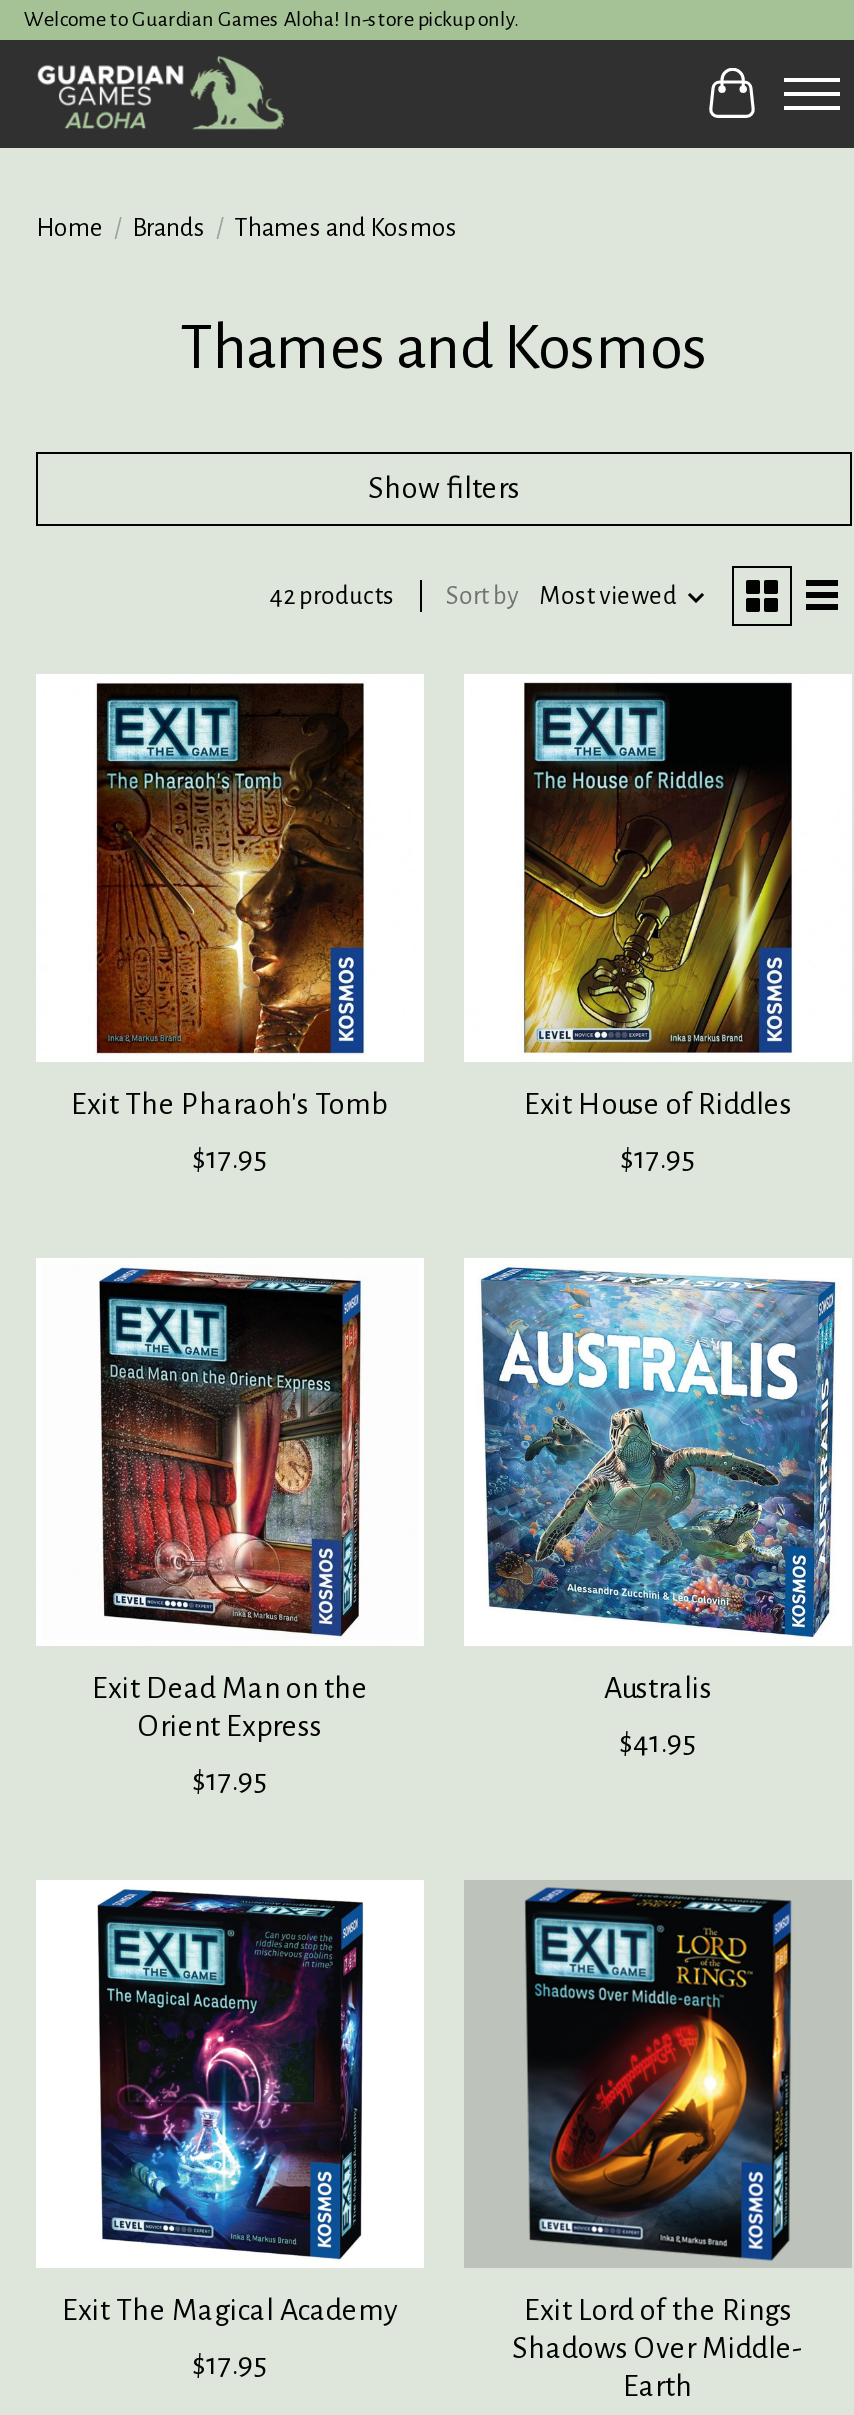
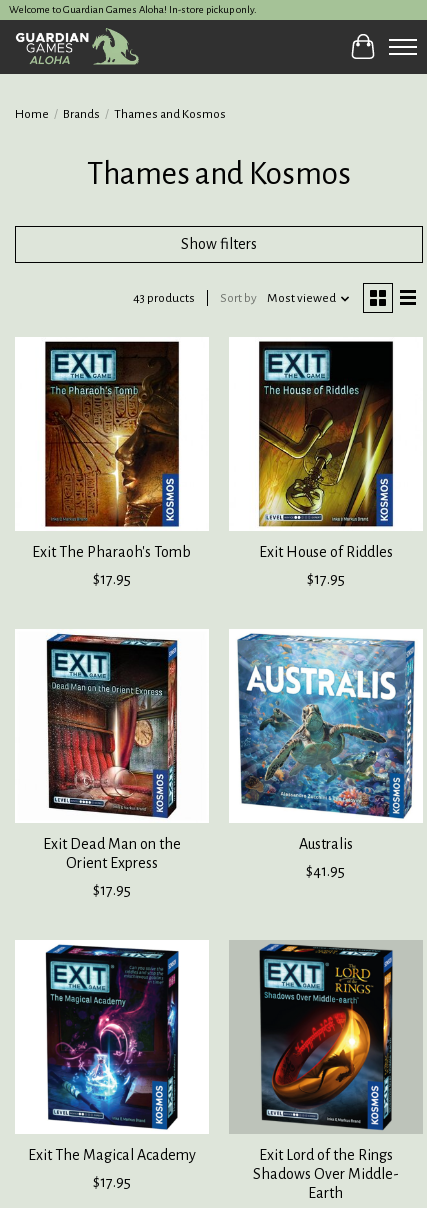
[269,582,677,610] 42 products Sort by Most viewed -> [133,291,336,305] 43 products Sort by Most viewed

